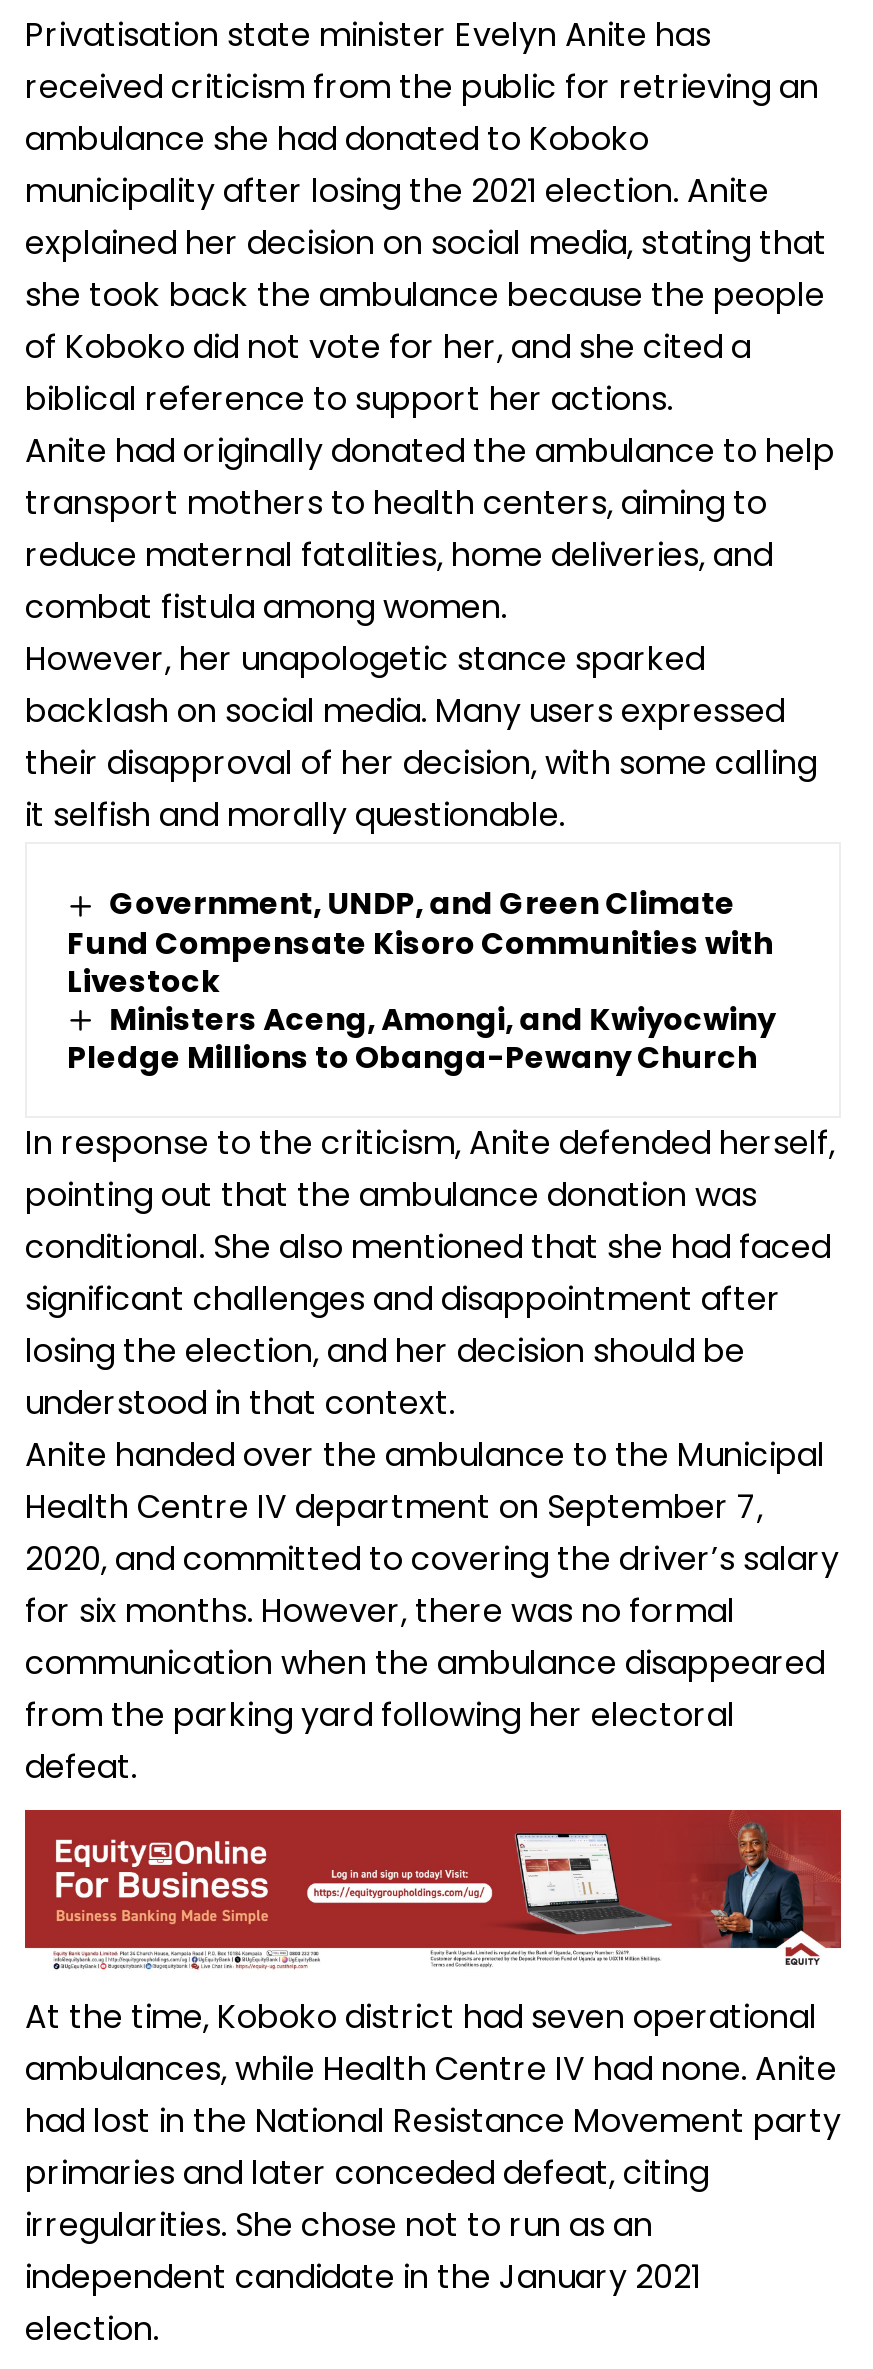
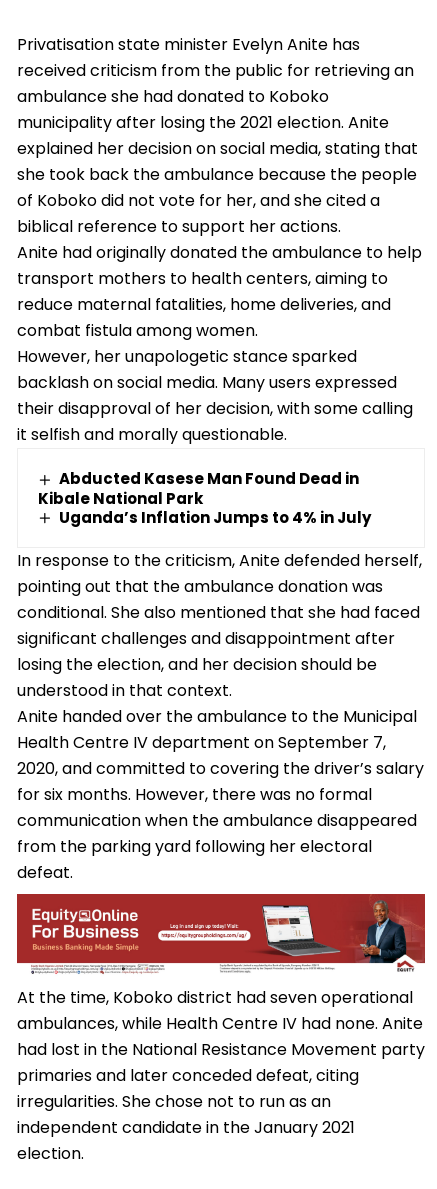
[67,882,775,1078] Government, UNDP, and Green Climate | Fund Compensate Kisoro Communities with | Livestock | Ministers Aceng, Amongi, and Kwiyocwiny | Pledge Millions to Obanga-Pewany Church -> [38,468,371,527] Abducted Kasese Man Found Dead in | Kibale National Park | Uganda’s Inflation Jumps to 4% in July

